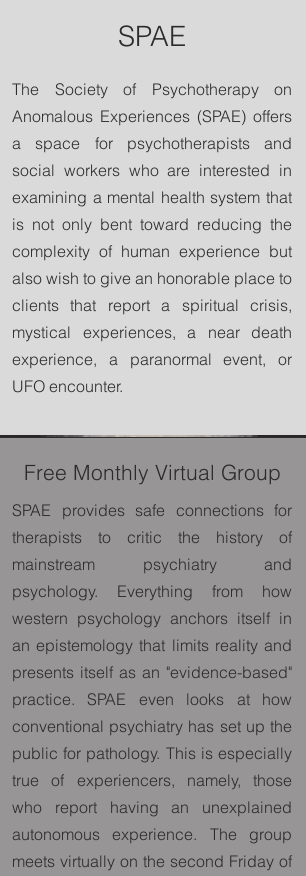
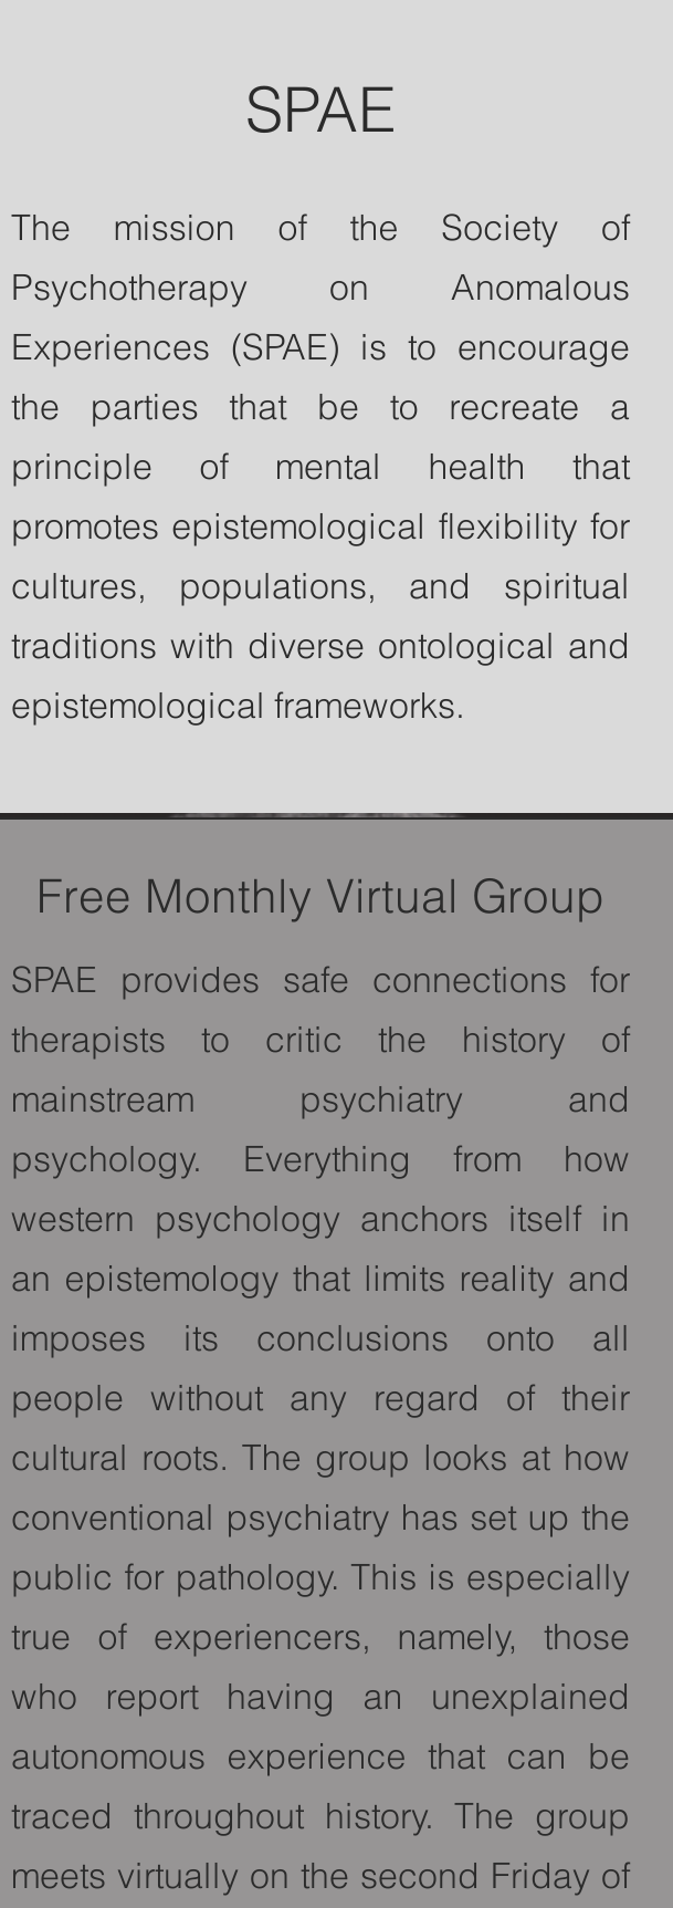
[12,79,292,396] The Society of Psychotherapy on | Anomalous Experiences (SPAE) offers | a space for psychotherapists and | social workers who are interested in | examining a mental health system that | is not only bent toward reducing the | complexity of human experience but | also wish to give an honorable place to | clients that report a spiritual crisis, | mystical experiences, a near death | experience, a paranormal event, or | UFO encounter. -> [11,205,630,727] The mission of the Society of | Psychotherapy on Anomalous | Experiences (SPAE) is to encourage | the parties that be to recreate a | principle of mental health that | promotes epistemological flexibility for | cultures, populations, and spiritual | traditions with diverse ontological and | epistemological frameworks.
moved [12,459,292,655] -> [11,866,630,1300]: Free Monthly Virtual Group | SPAE provides safe connections for | therapists to critic the history of | mainstream psychiatry and | psychology. Everything from how | western psychology anchors itself in | an epistemology that limits reality and
[12,662,292,709] presents itself as an "evidence-based" | practice. SPAE even looks at how -> [11,1315,630,1479] imposes its conclusions onto all | people without any regard of their | cultural roots. The group looks at how
moved [12,716,292,817] -> [11,1494,630,1718]: conventional psychiatry has set up the | public for pathology. This is especially | true of experiencers, namely, those | who report having an unexplained
[12,824,292,844] autonomous experience. The group -> [11,1733,630,1837] autonomous experience that can be | traced throughout history. The group

